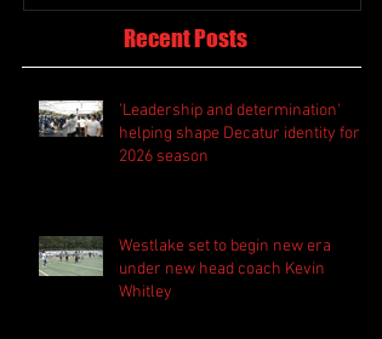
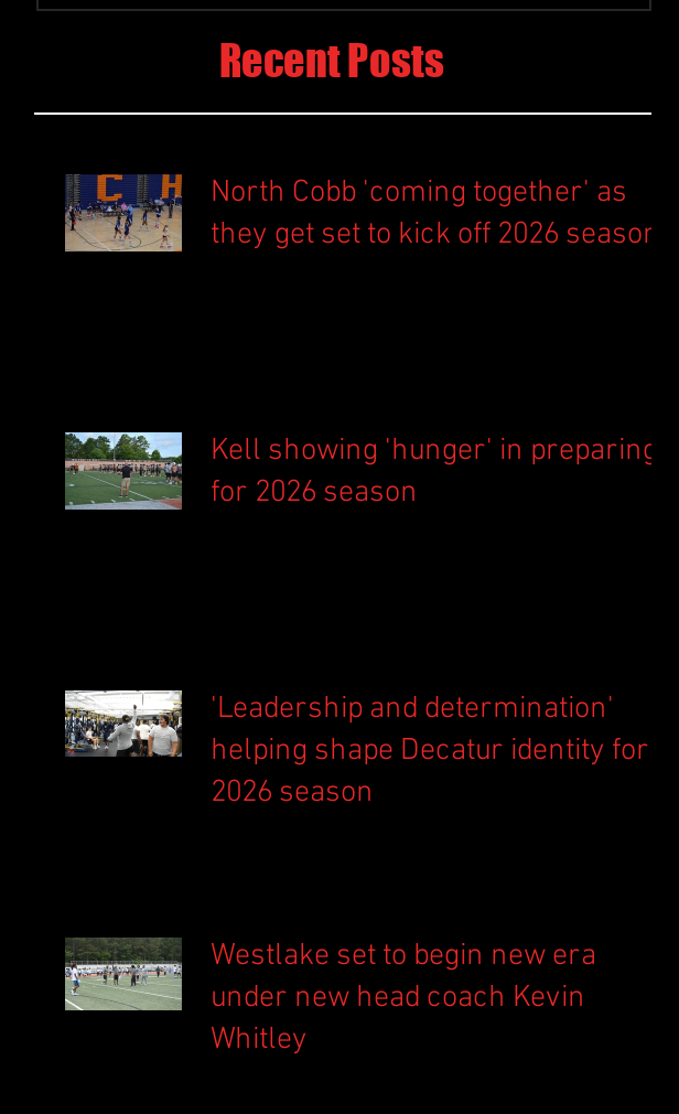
none -> [63,172,660,254] [image] | North Cobb 'coming together' as | they get set to kick off 2026 season
none -> [63,430,658,512] [image] | Kell showing 'hunger' in preparing | for 2026 season

